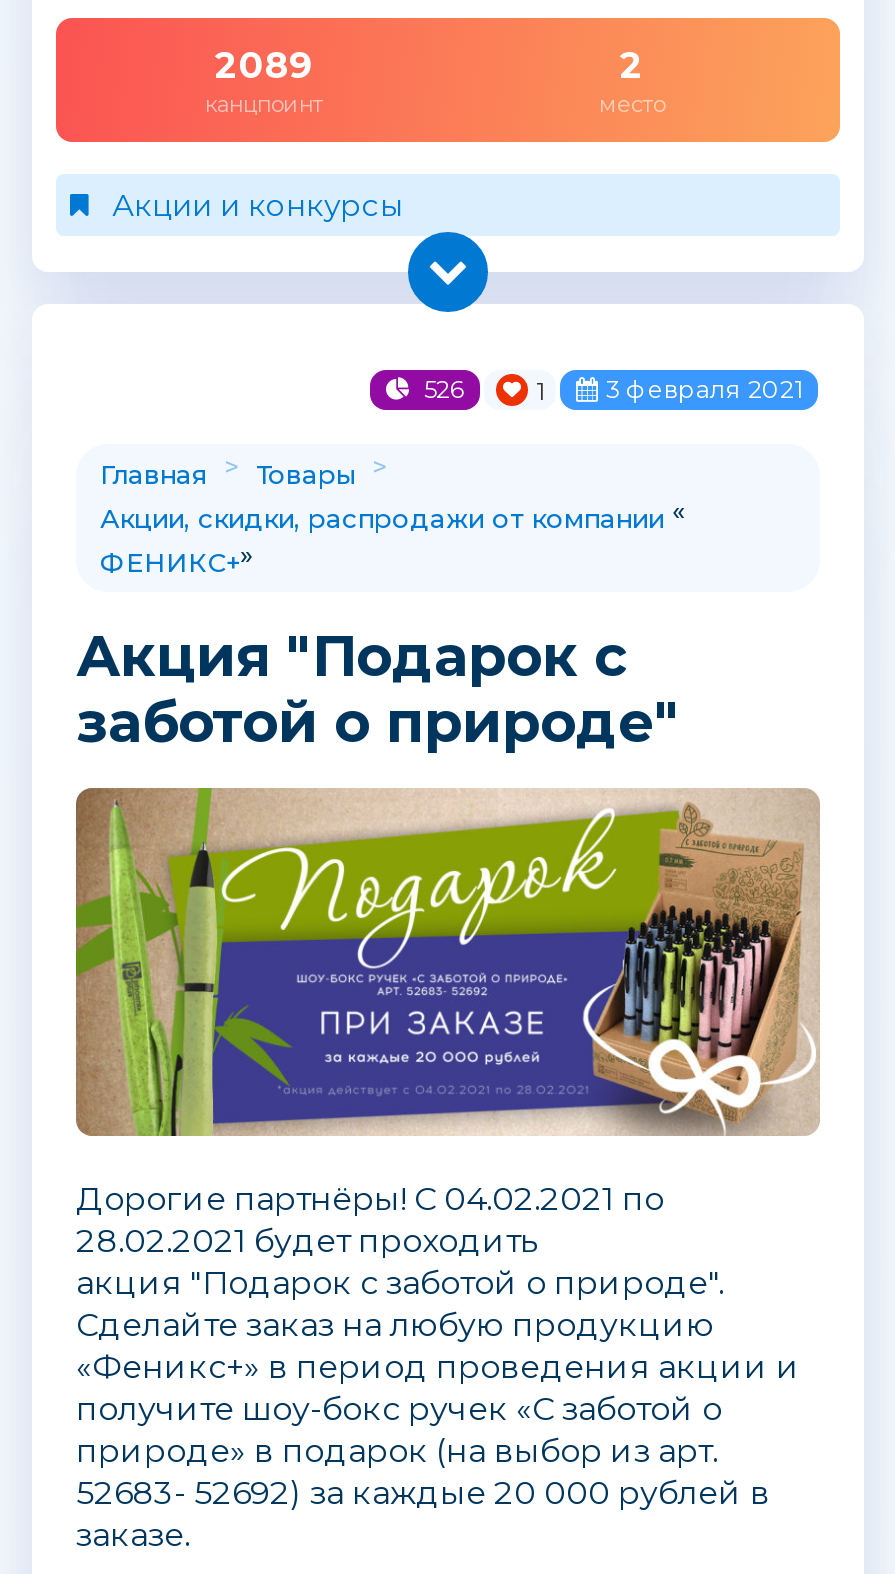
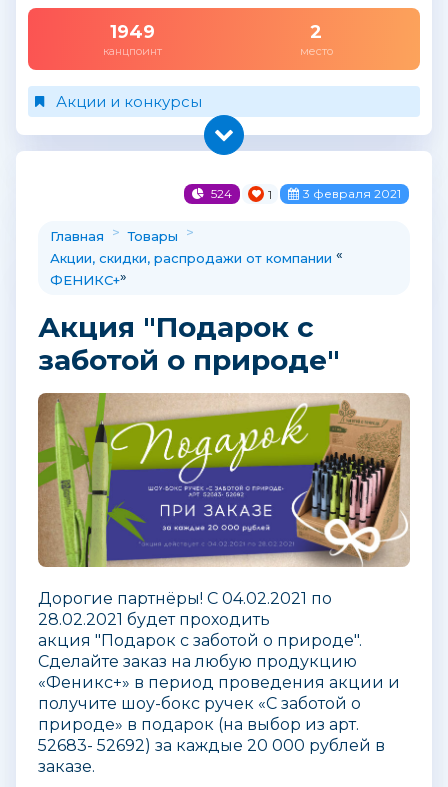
[215,44,313,88] 2089 -> [109,21,154,43] 1949
[418,374,464,404] 526 -> [208,186,232,201] 524

